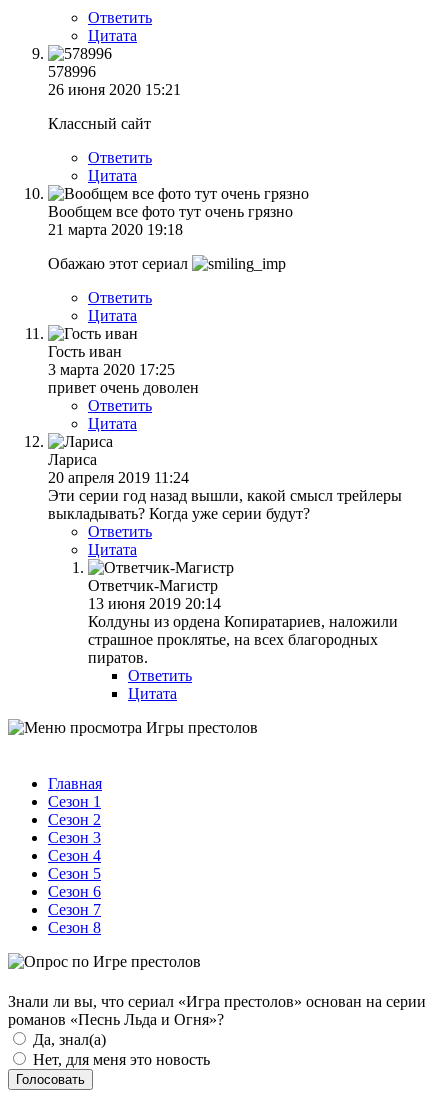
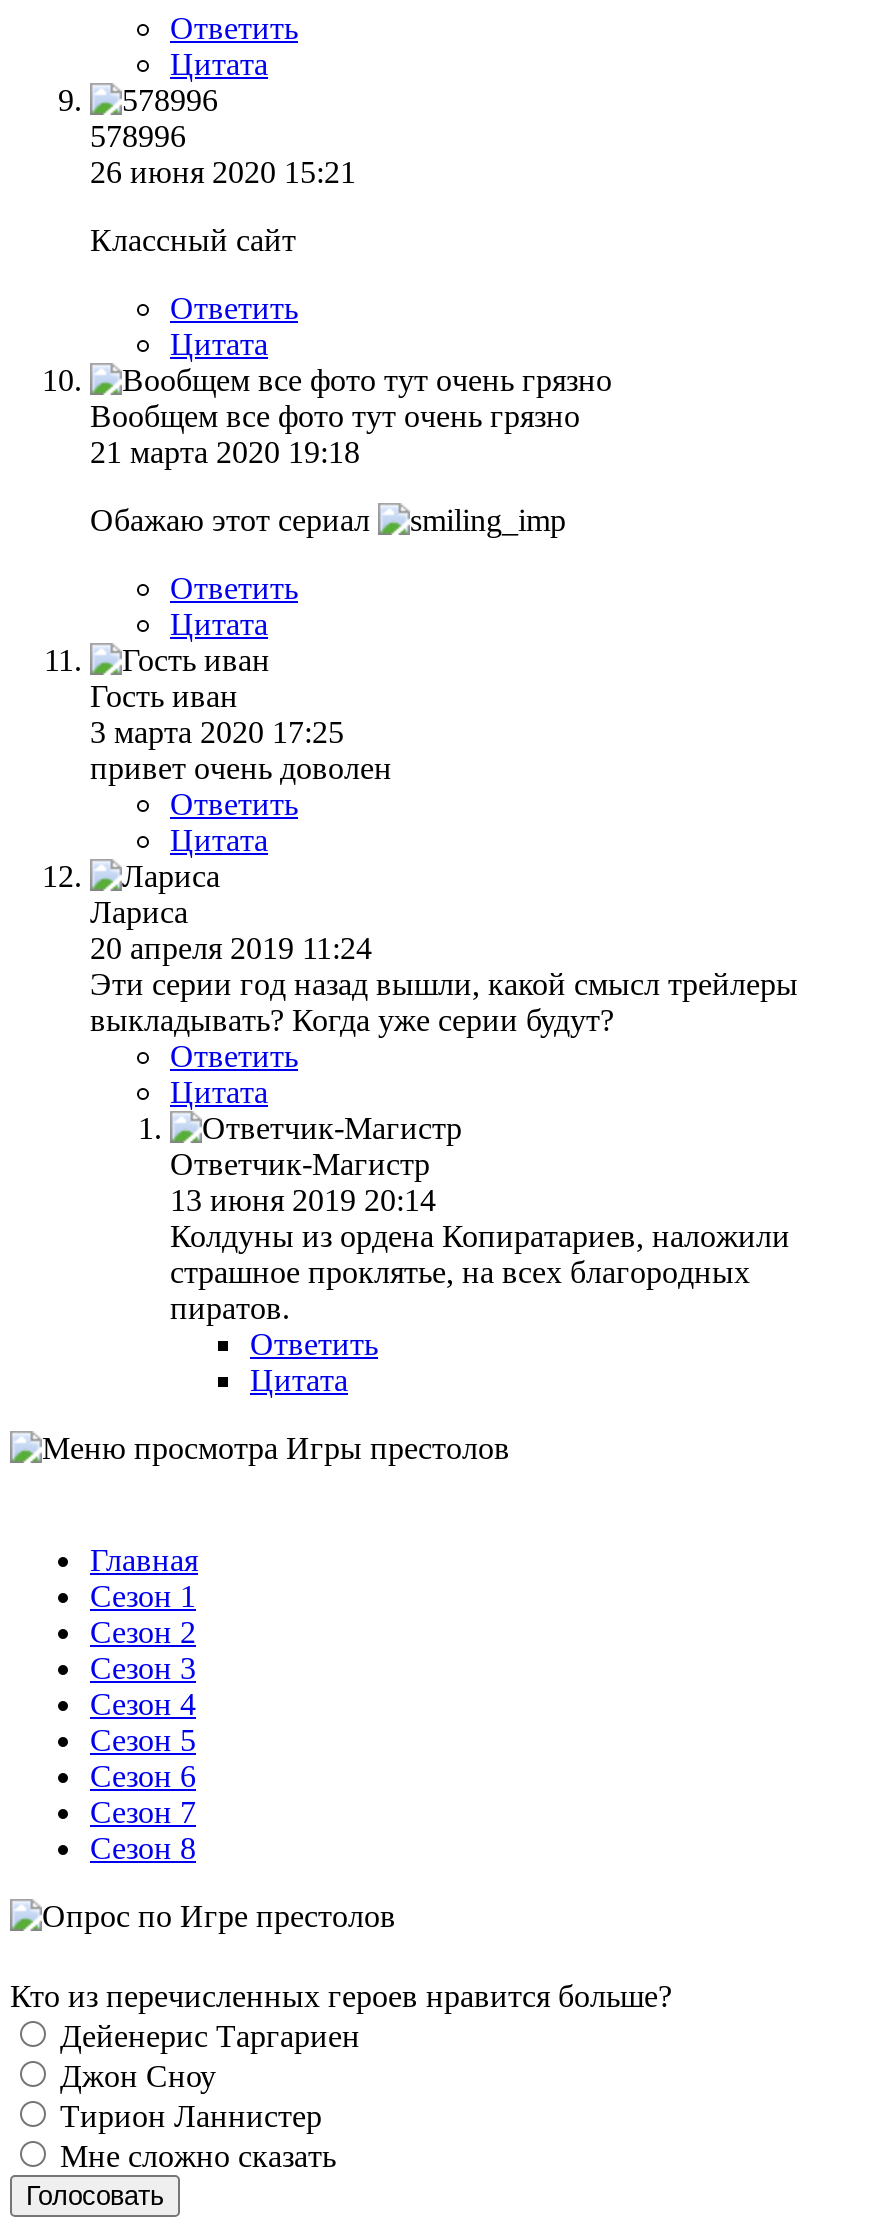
[8,993,426,1068] Знали ли вы, что сериал «Игра престолов» основан на серии | романов «Песнь Льда и Огня»? | Да, знал(а) | Нет, для меня это новость -> [10,1978,672,2172] Кто из перечисленных героев нравится больше? | Дейенерис Таргариен | Джон Сноу | Тирион Ланнистер | Мне сложно сказать

